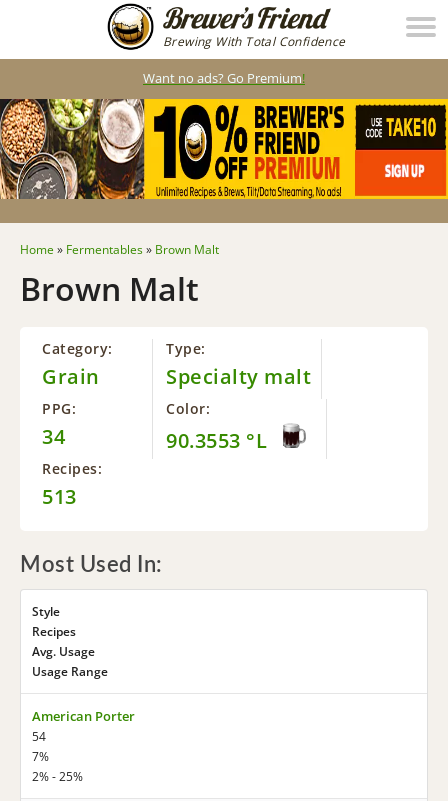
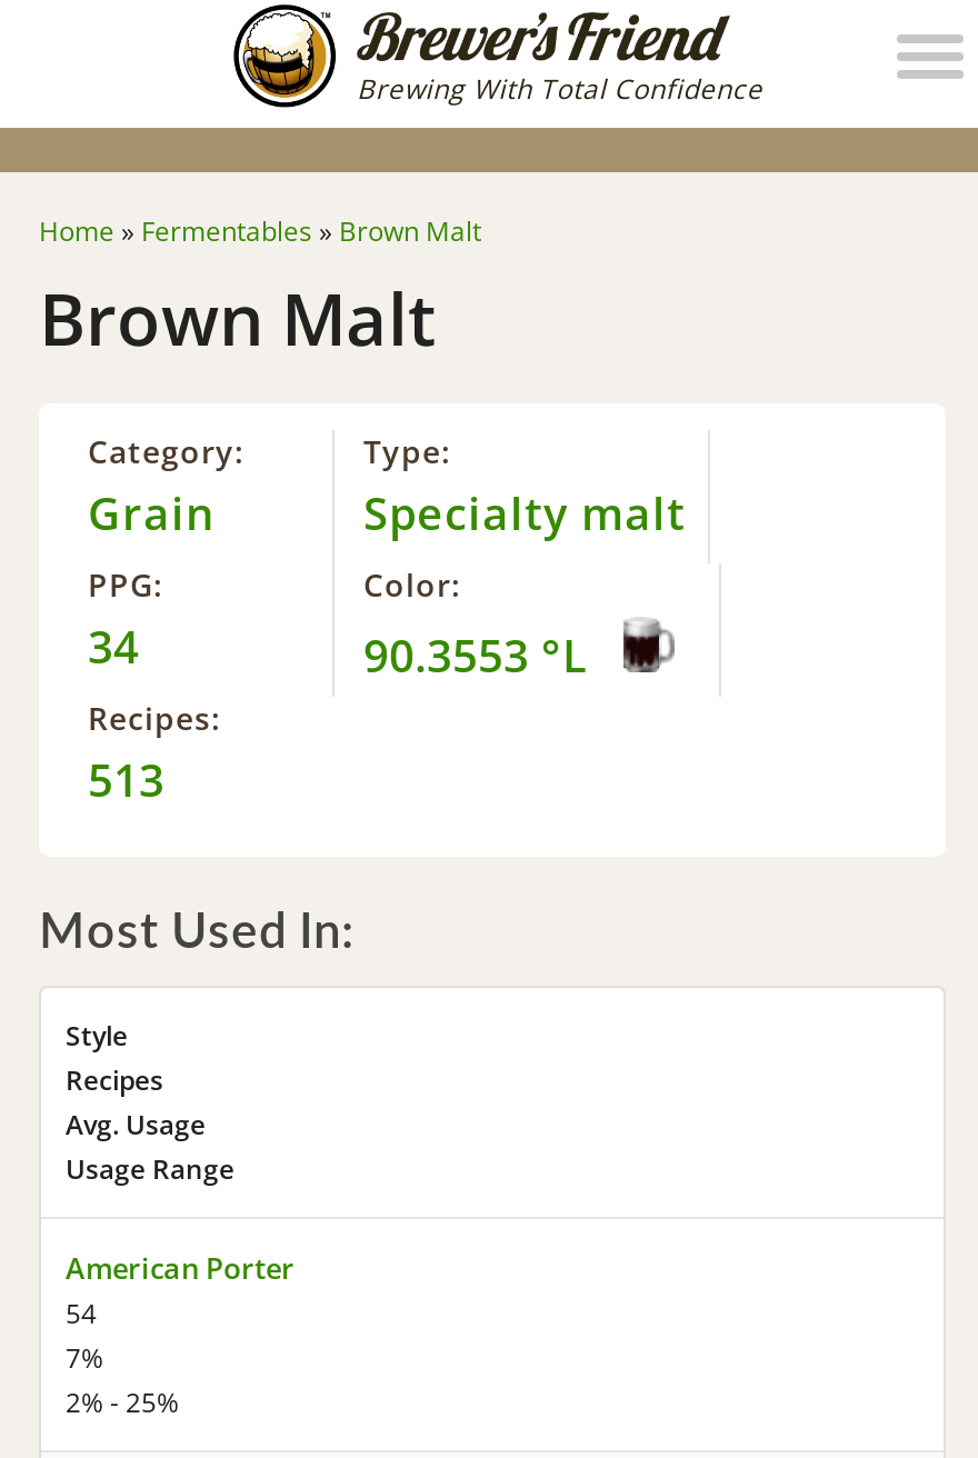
[3,69,445,203] [image] | Want no ads? Go Premium! -> none

